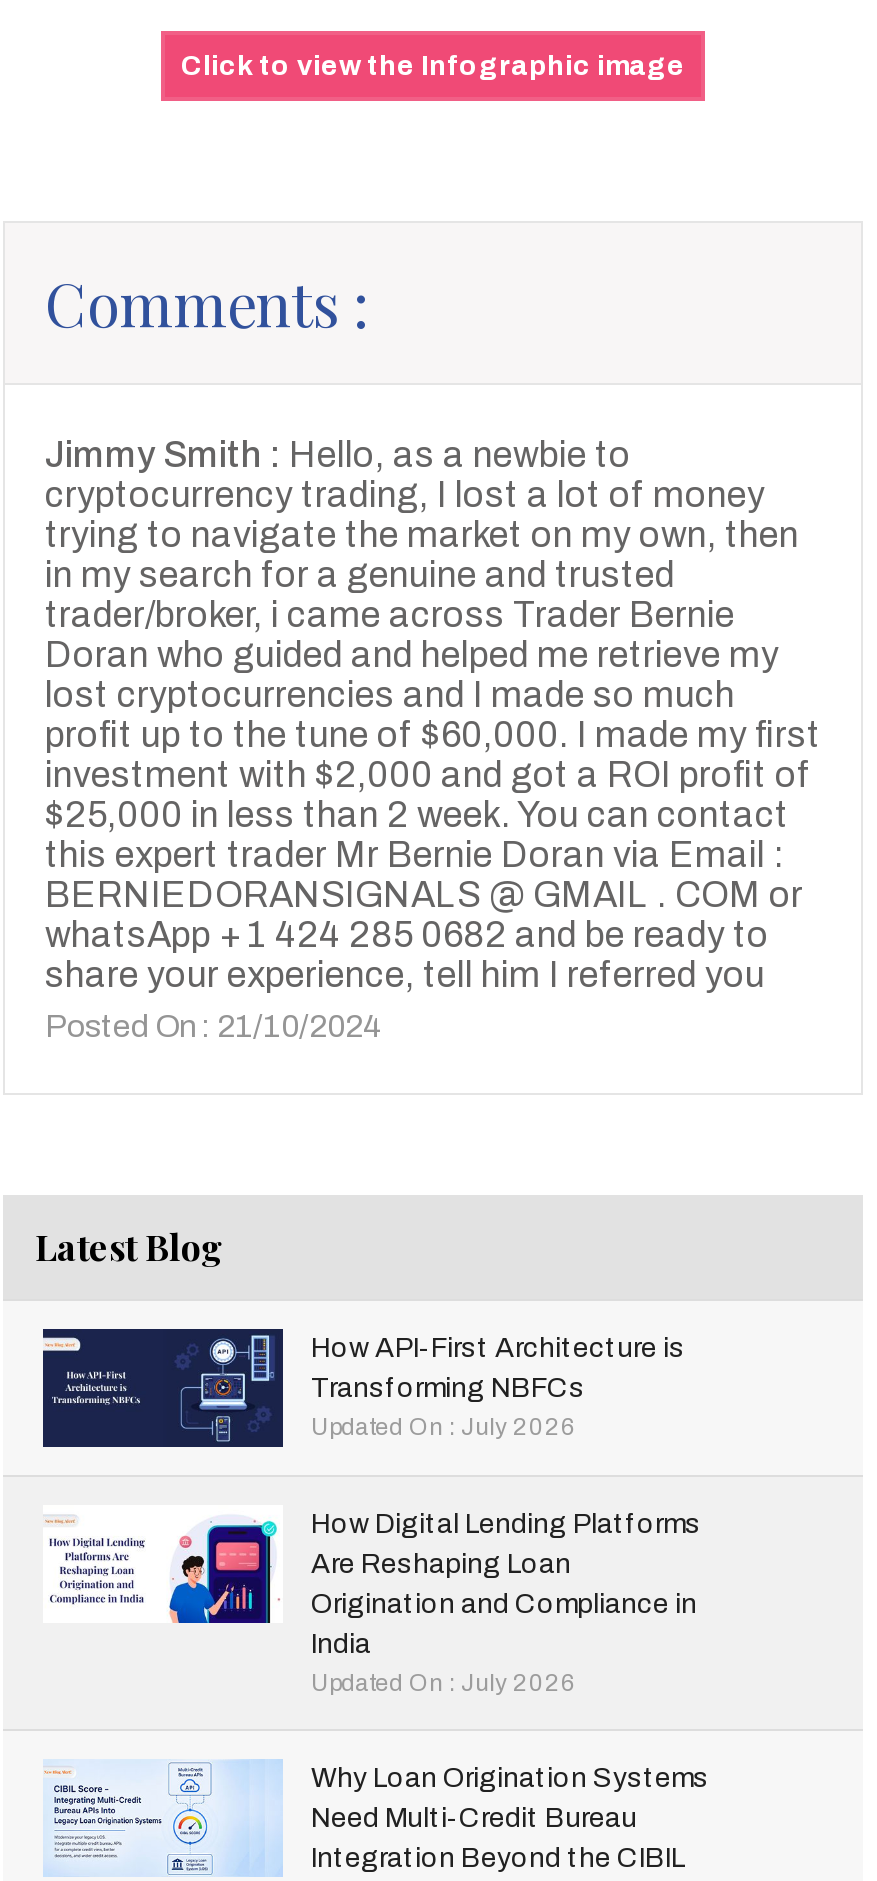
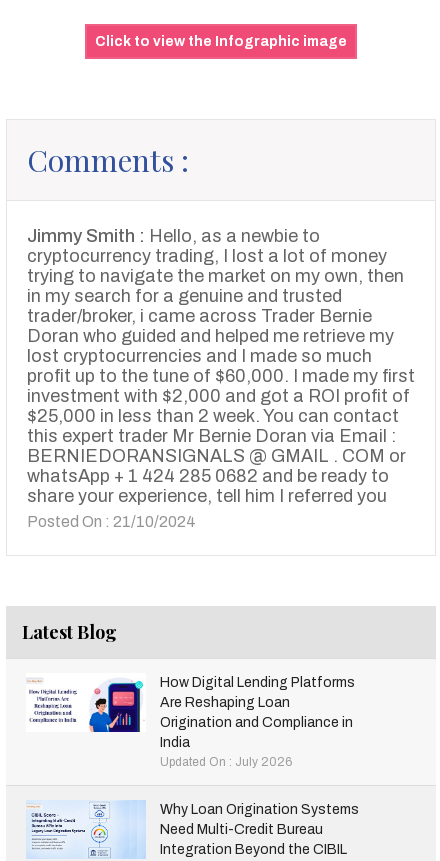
[41,1327,685,1449] [image] | How API-First Architecture is | Transforming NBFCs | Updated On : July 2026 -> none

